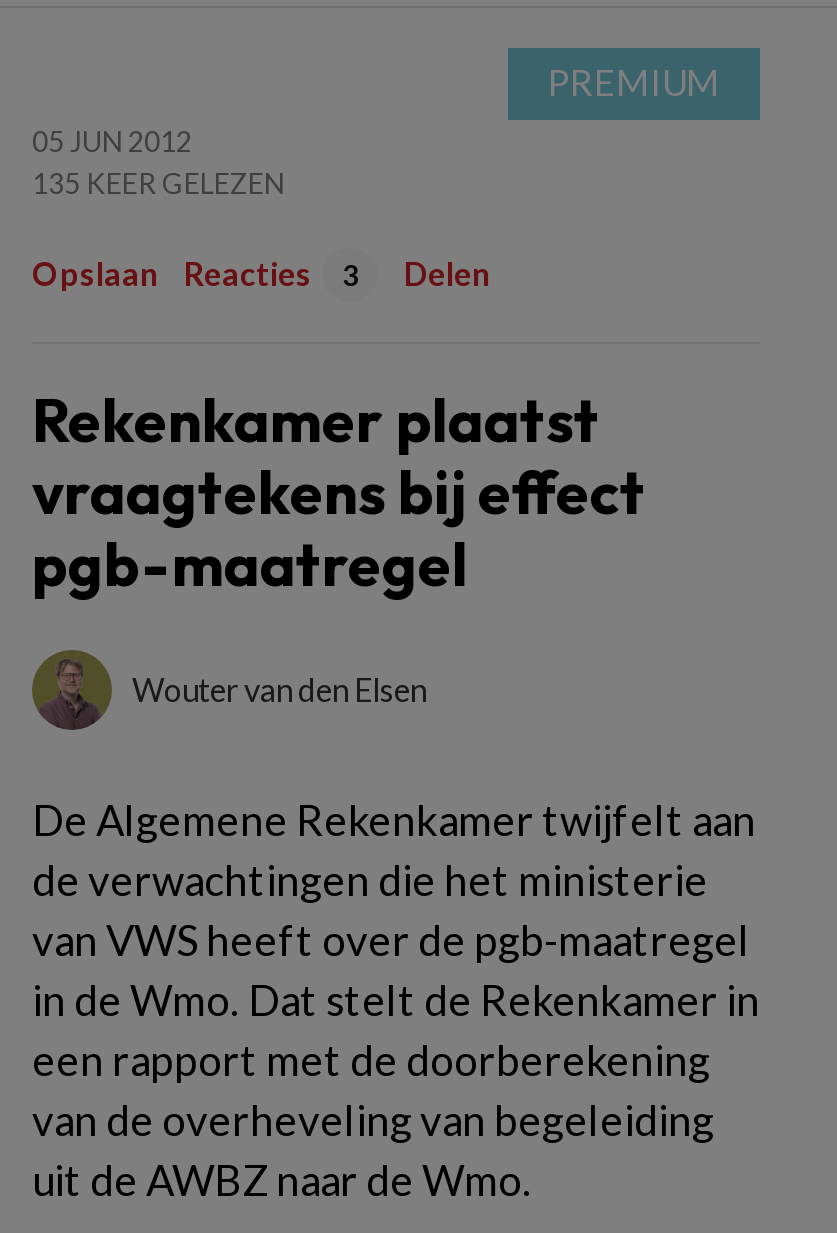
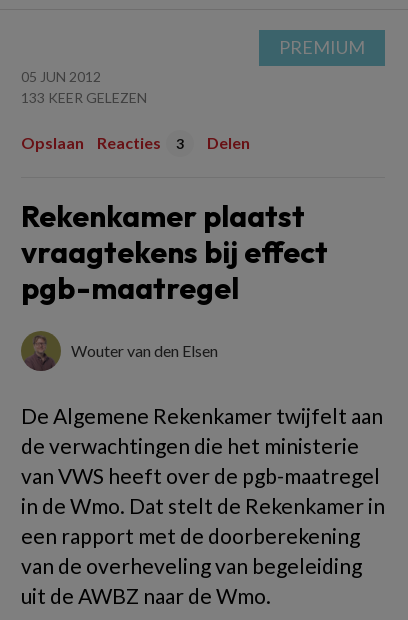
[32,166,284,200] 135 KEER GELEZEN -> [21,89,147,106] 133 KEER GELEZEN

